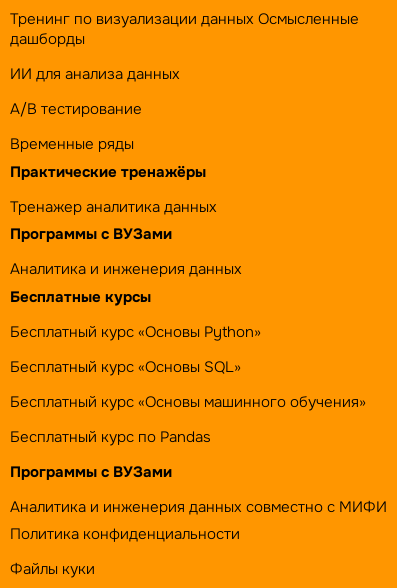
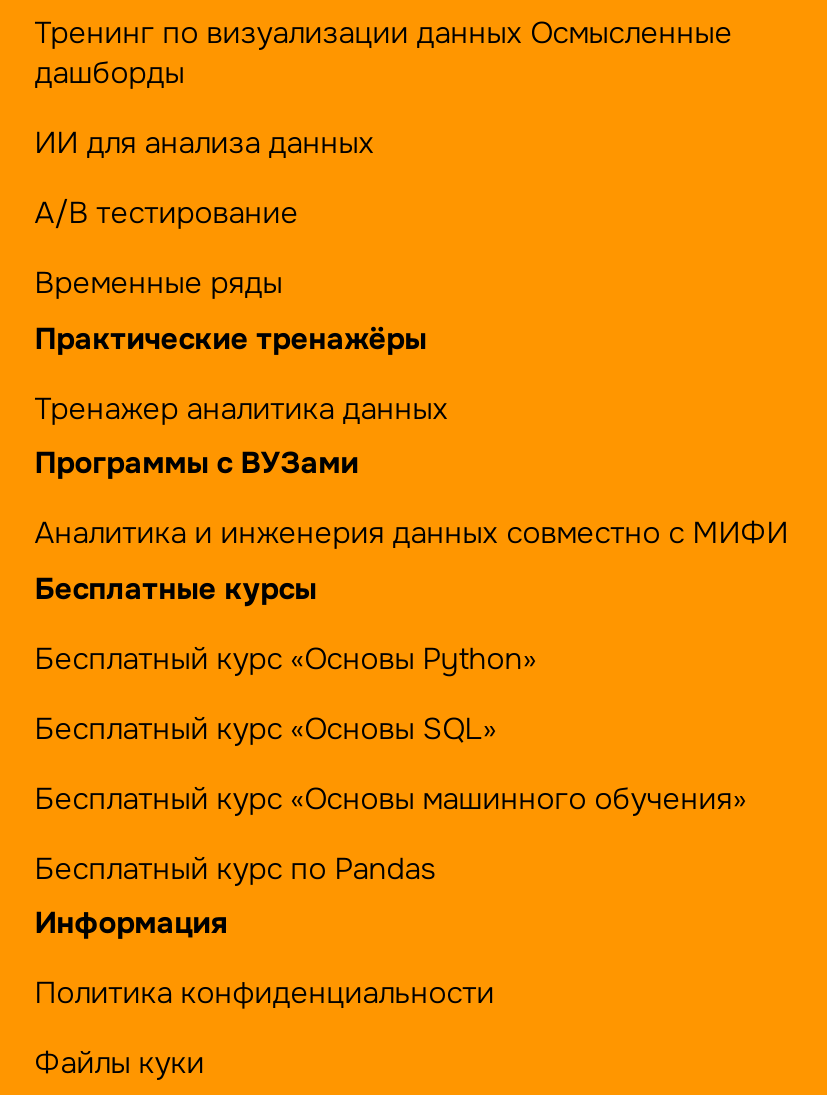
[10,259,242,279] Аналитика и инженерия данных -> none
[10,462,172,482] Программы с ВУЗами -> [35,904,229,944] Информация
moved [10,497,387,517] -> [35,514,789,554]: Аналитика и инженерия данных совместно с МИФИ

